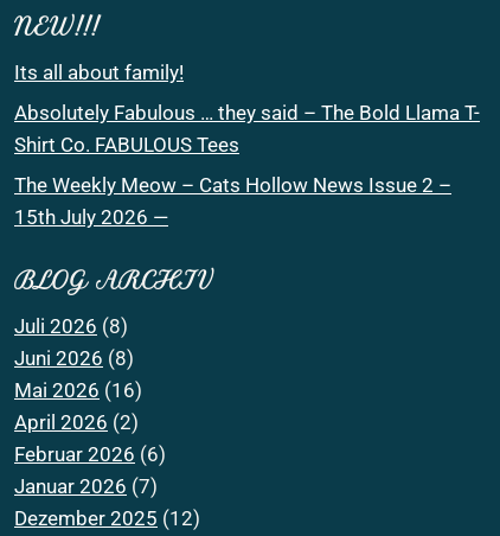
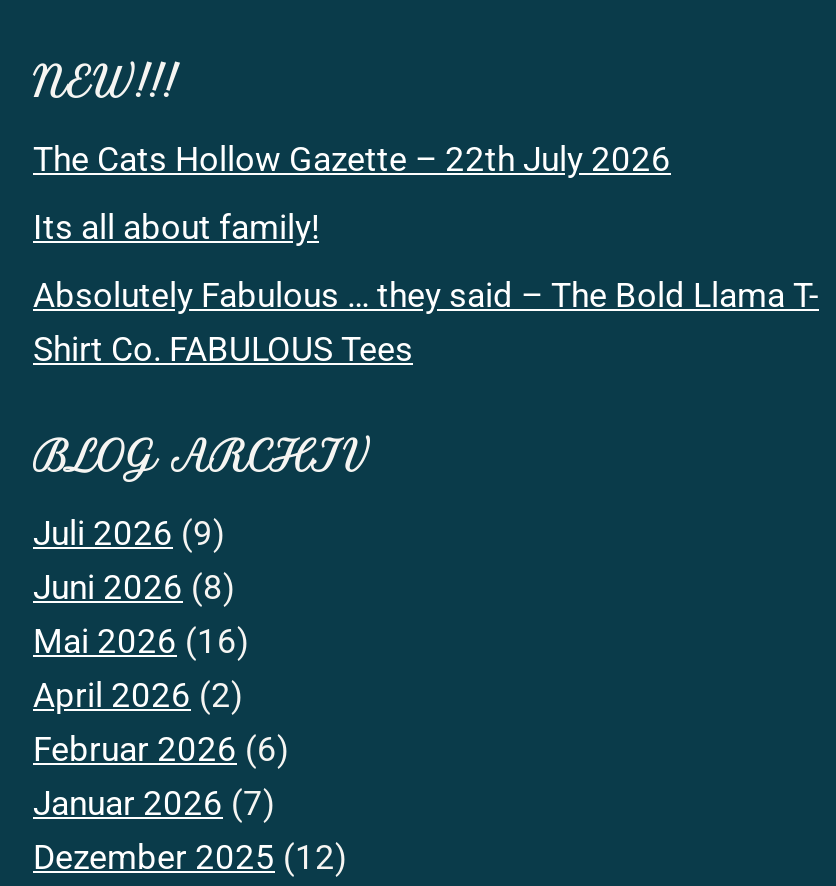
none -> [33,139,671,179] The Cats Hollow Gazette – 22th July 2026
moved [14,61,480,157] -> [33,207,819,369]: Its all about family! | Absolutely Fabulous … they said – The Bold Llama T- | Shirt Co. FABULOUS Tees
[14,173,451,229] The Weekly Meow – Cats Hollow News Issue 2 – | 15th July 2026 — -> none
[14,315,128,338] Juli 2026 (8) -> [33,514,225,554] Juli 2026 (9)

